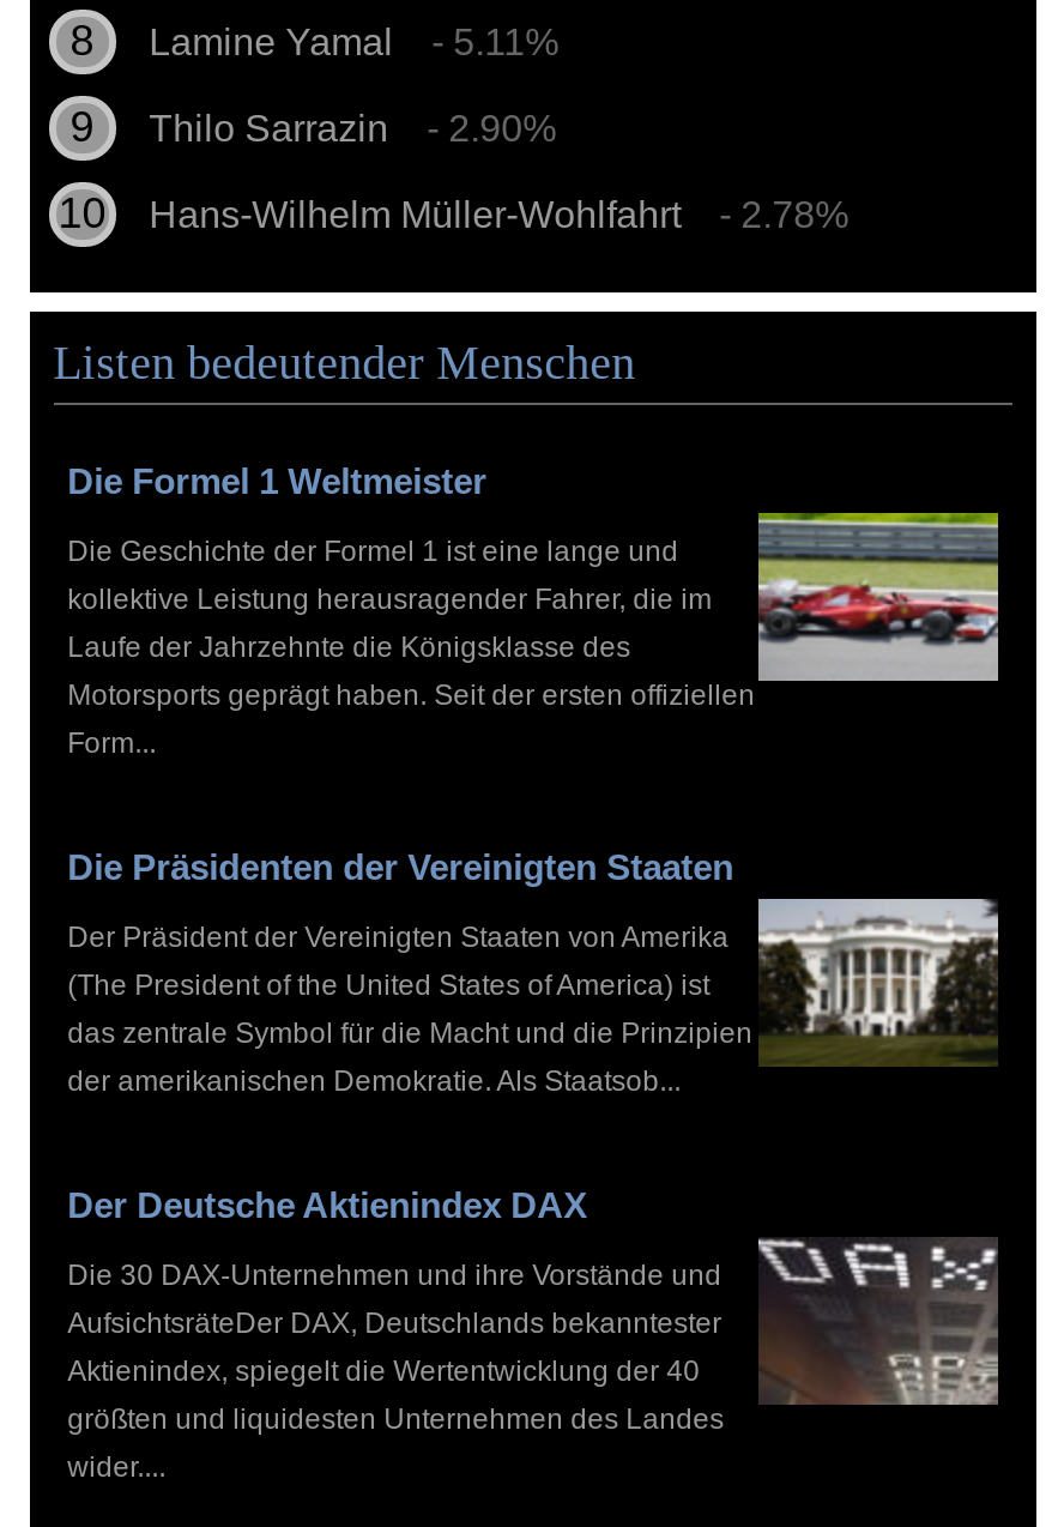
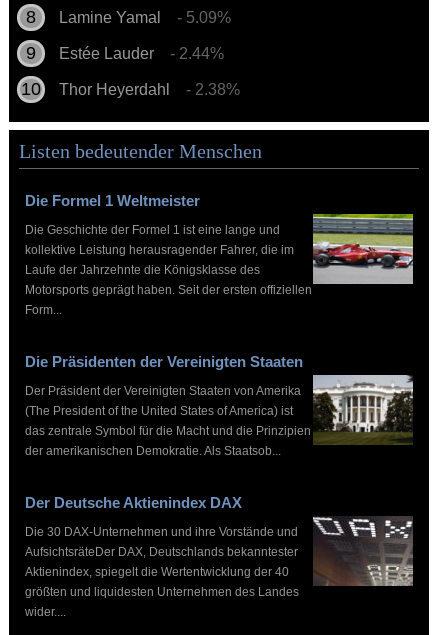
[149,21,559,62] Lamine Yamal - 5.11% -> [59,9,231,26] Lamine Yamal - 5.09%
[149,107,556,148] Thilo Sarrazin | - 2.90% -> [59,45,224,62] Estée Lauder | - 2.44%
[149,194,849,234] Hans-Wilhelm Müller-Wohlfahrt | - 2.78% -> [59,81,240,98] Thor Heyerdahl | - 2.38%

